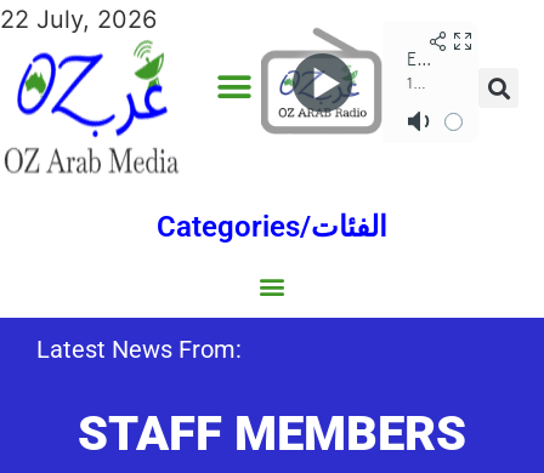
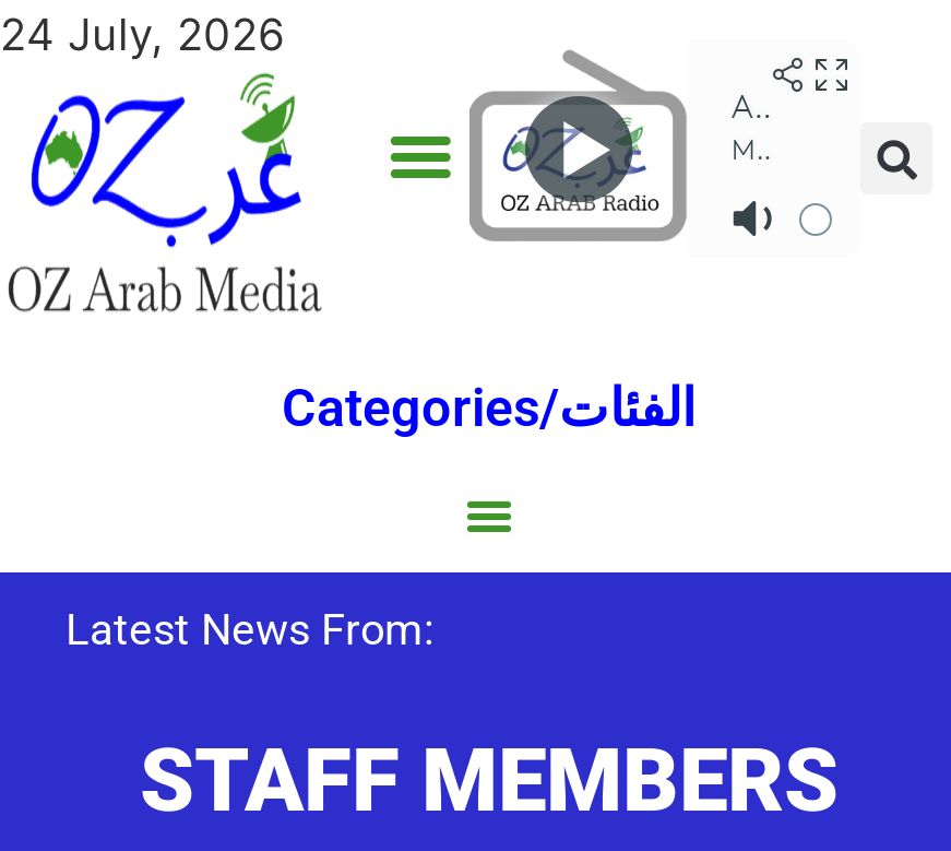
[0,5,157,34] 22 July, 2026 -> [0,9,284,61] 24 July, 2026

